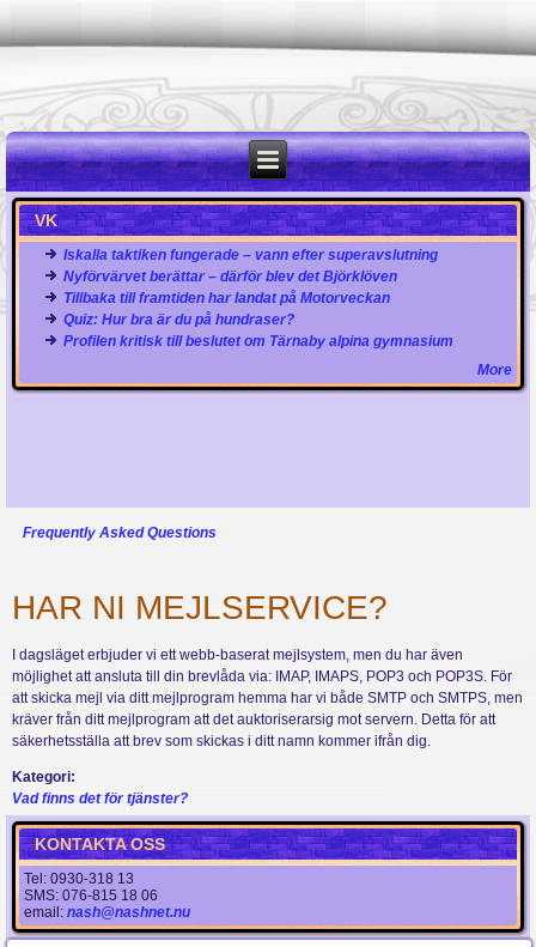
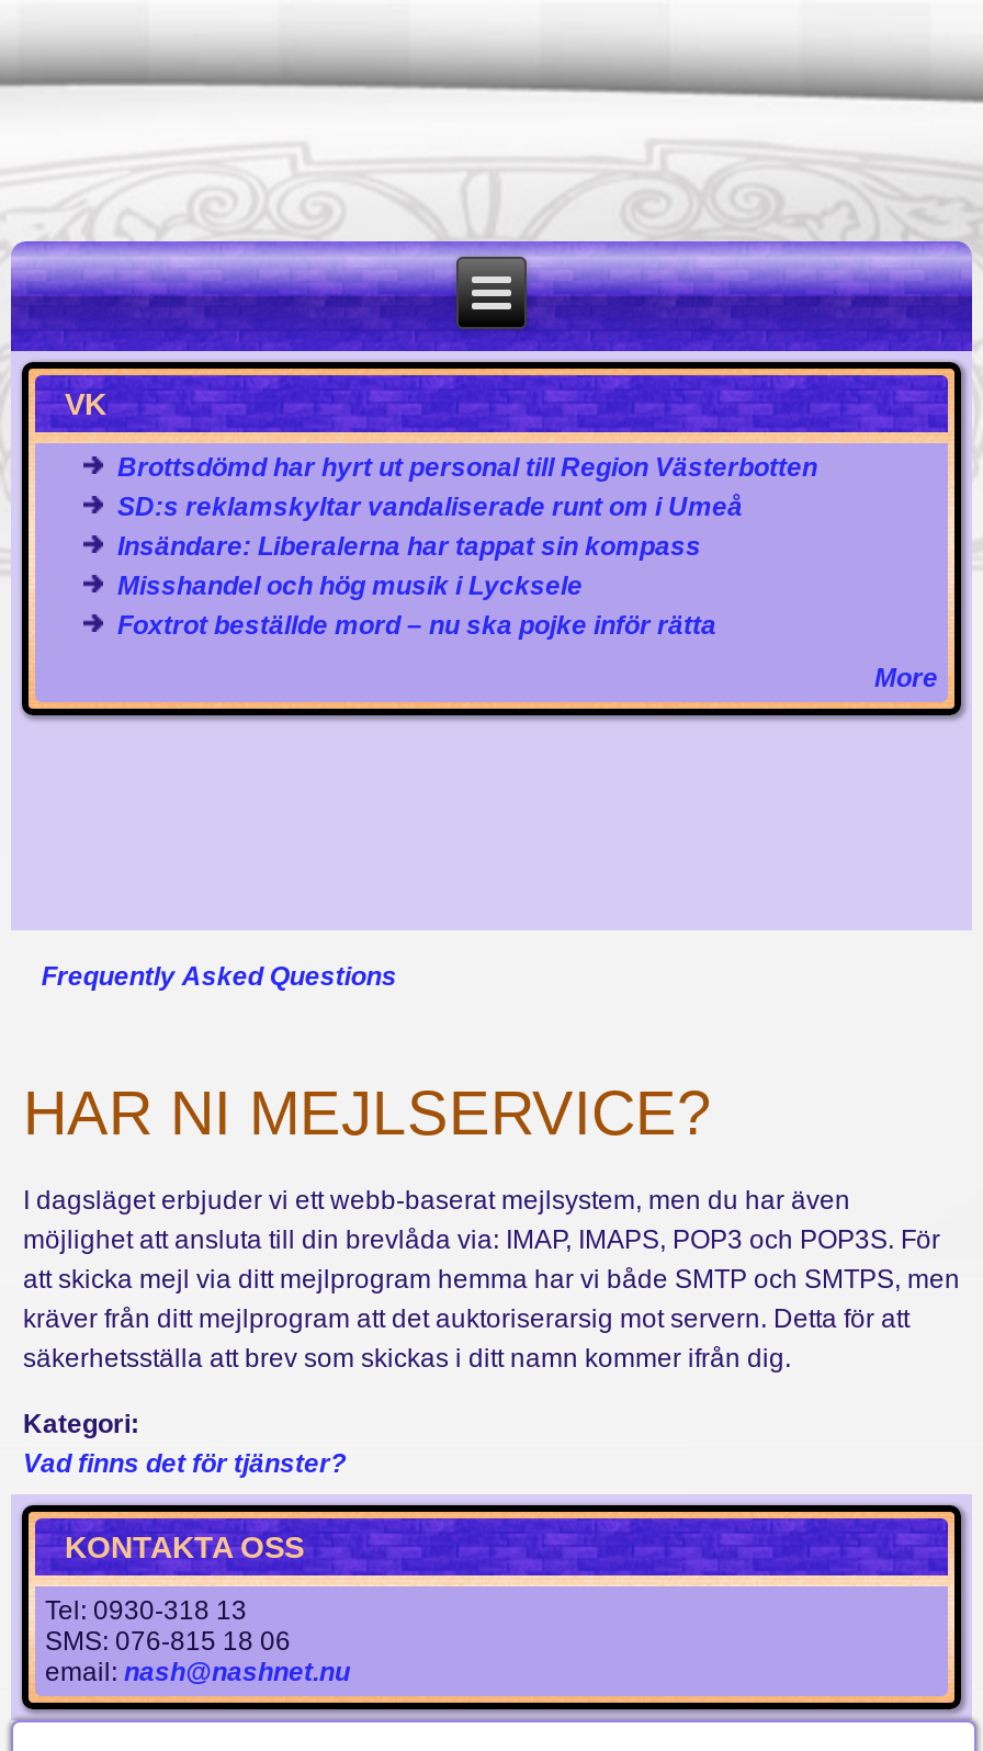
[64,246,454,349] Iskalla taktiken fungerade – vann efter superavslutning | Nyförvärvet berättar – därför blev det Björklöven | Tillbaka till framtiden har landat på Motorveckan | Quiz: Hur bra är du på hundraser? | Profilen kritisk till beslutet om Tärnaby alpina gymnasium -> [117,452,817,640] Brottsdömd har hyrt ut personal till Region Västerbotten | SD:s reklamskyltar vandaliserade runt om i Umeå | Insändare: Liberalerna har tappat sin kompass | Misshandel och hög musik i Lycksele | Foxtrot beställde mord – nu ska pojke inför rätta

